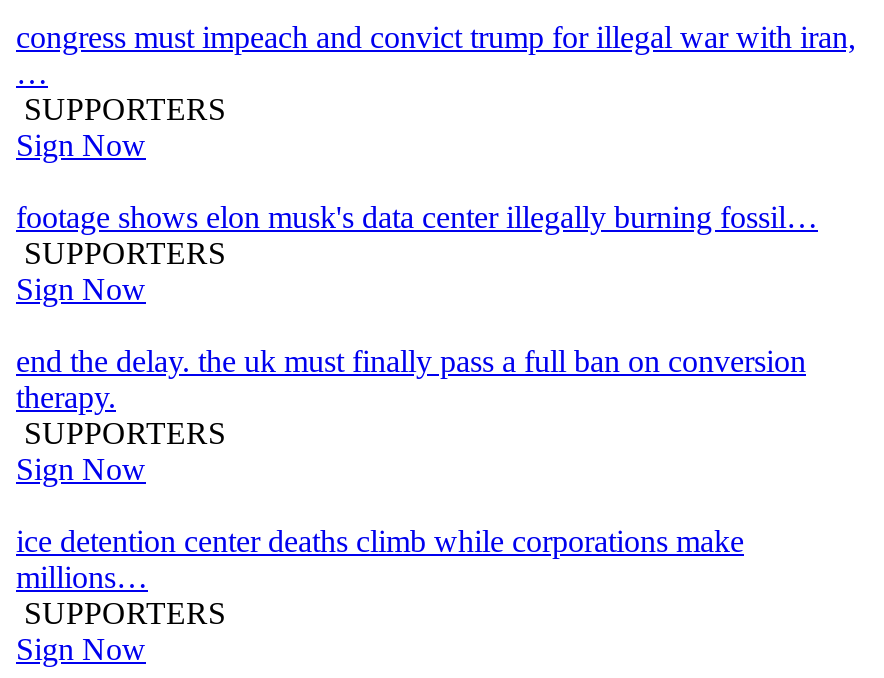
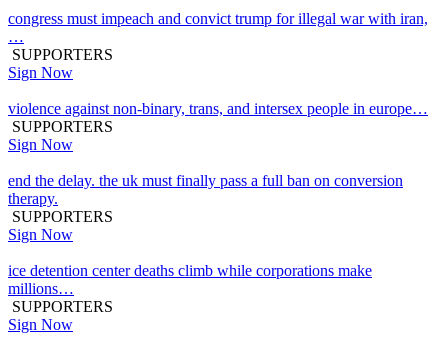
[16,200,818,234] footage shows elon musk's data center illegally burning fossil… -> [8,100,428,117] violence against non-binary, trans, and intersex people in europe…

